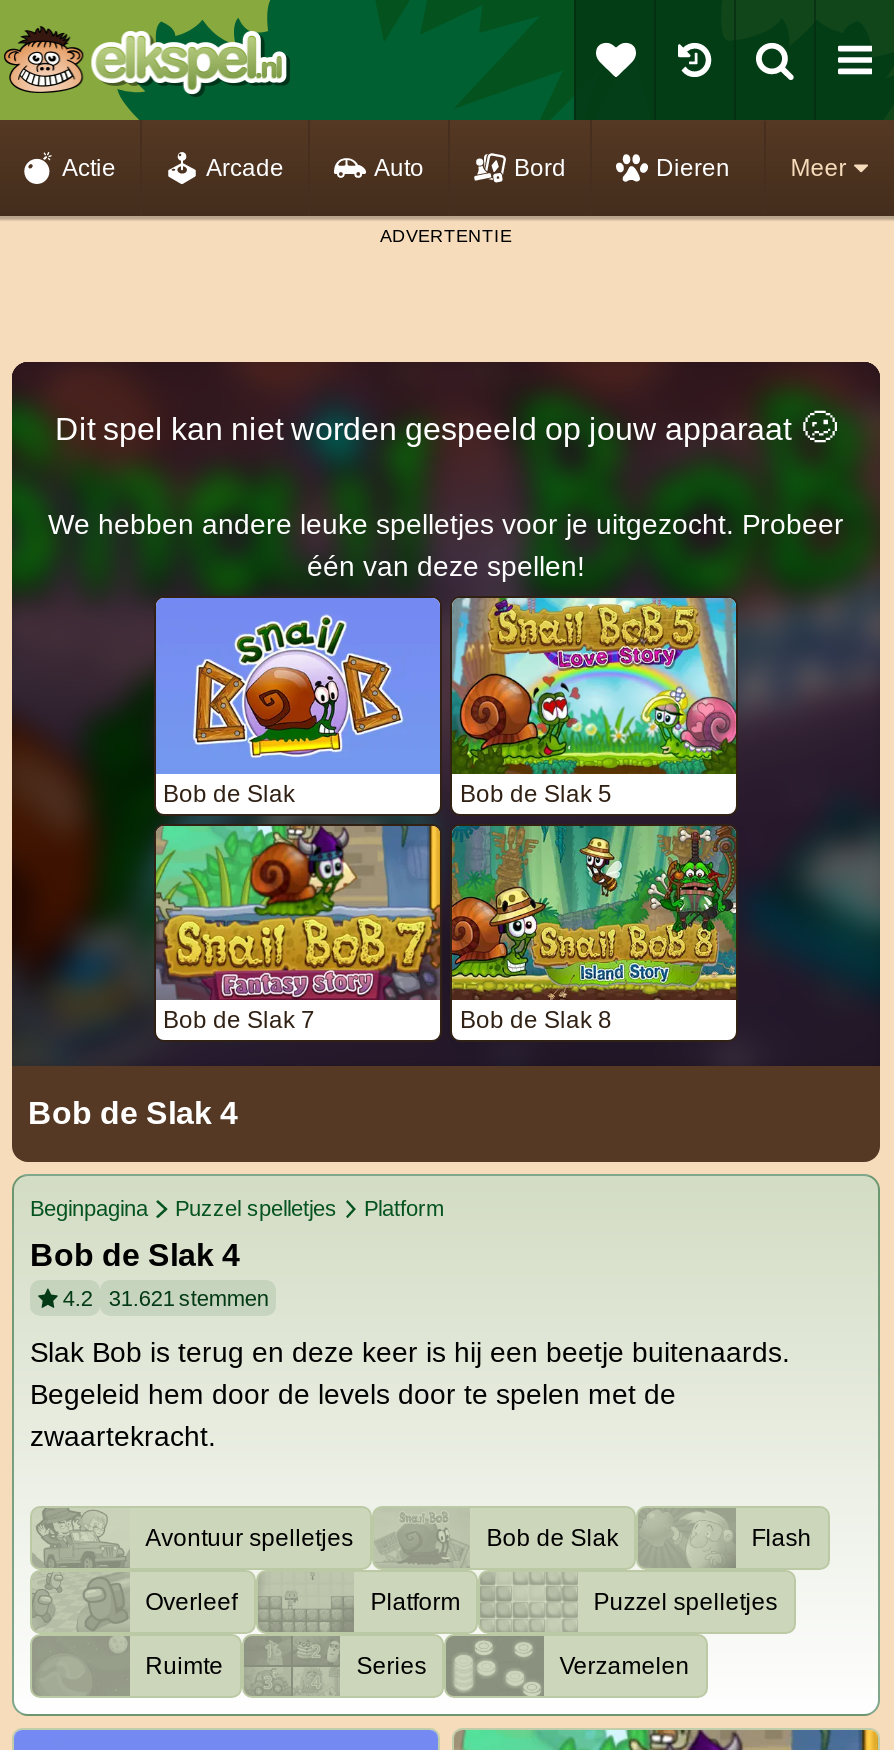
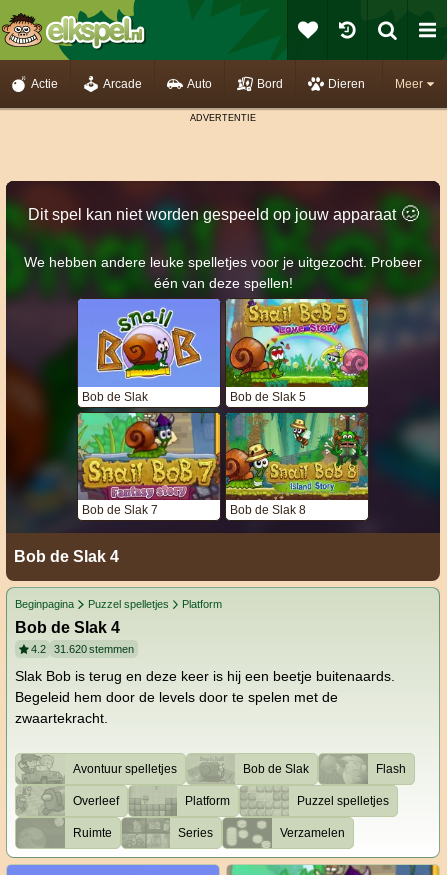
[63,1286,269,1310] 4.2 31.621 stemmen -> [31,643,134,655] 4.2 31.620 stemmen

